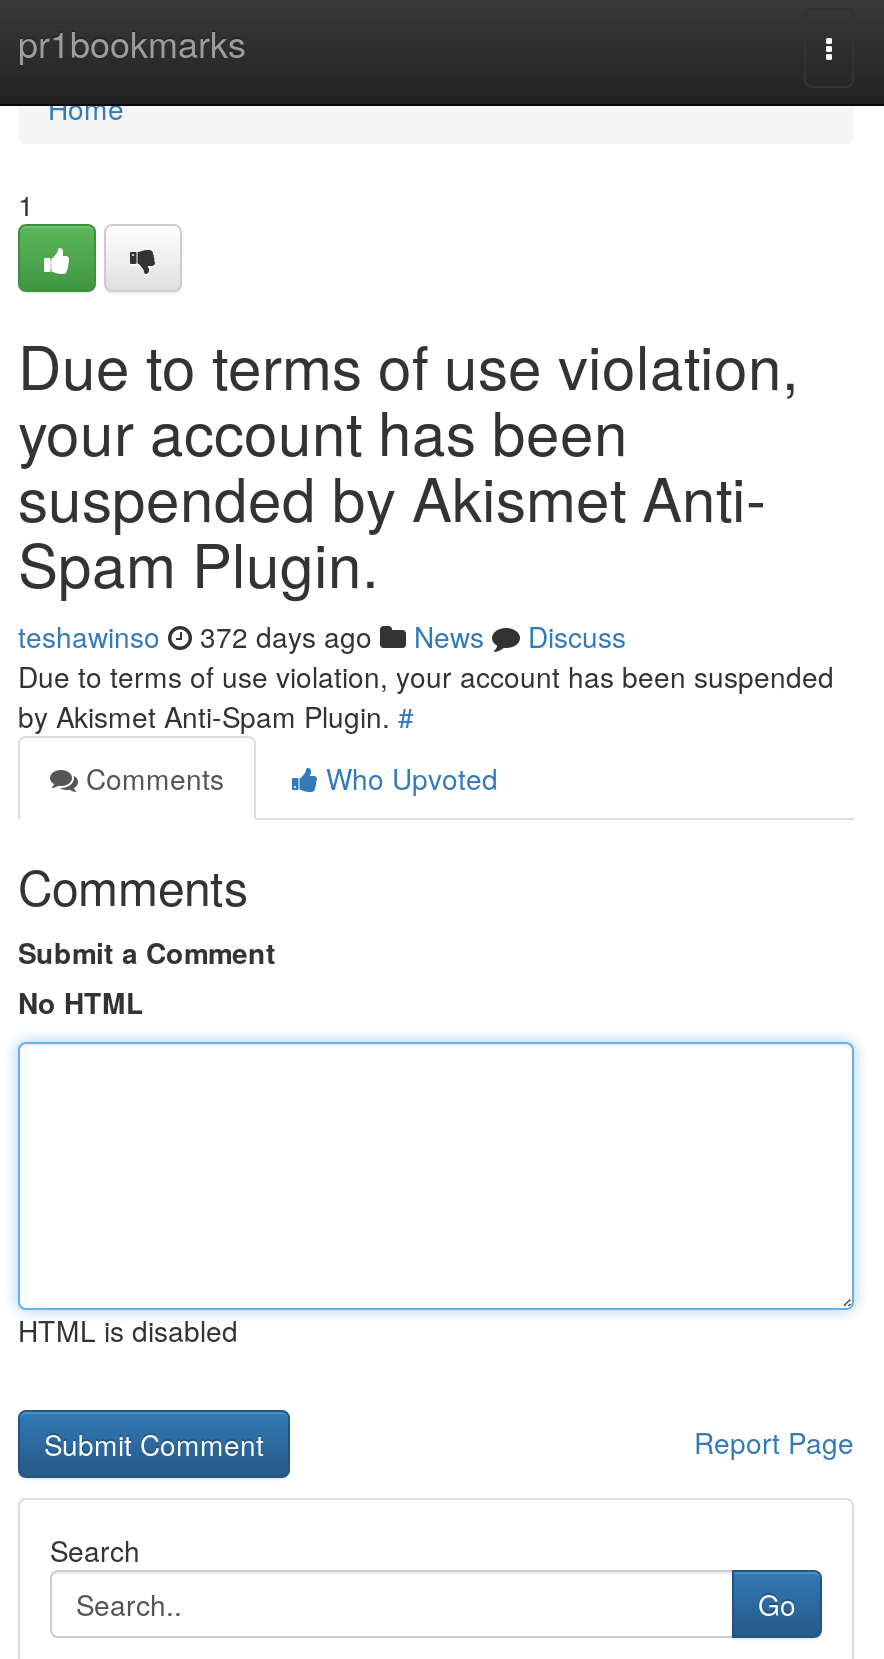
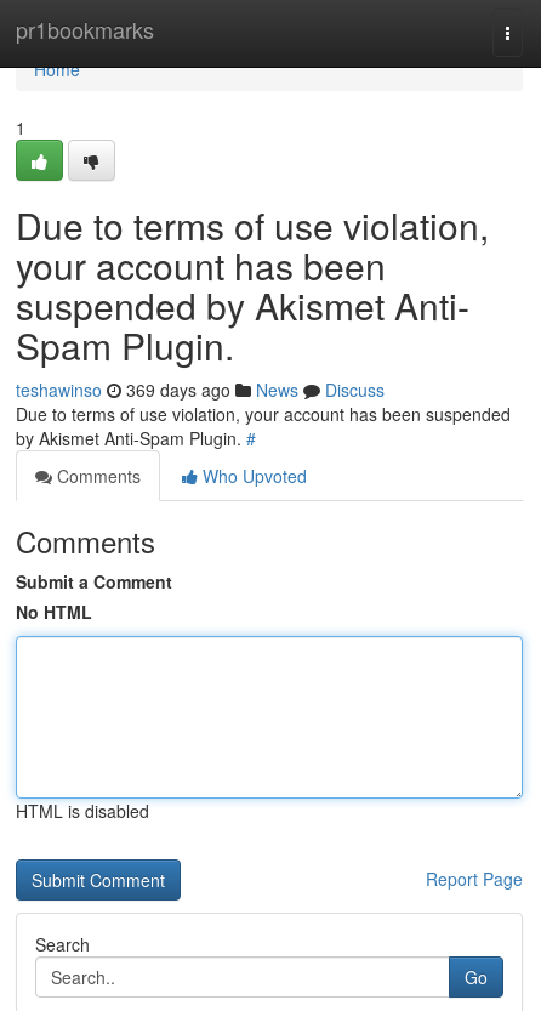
[18,616,626,656] teshawinso 372 days ago News Discuss -> [16,377,385,402] teshawinso 369 days ago News Discuss

